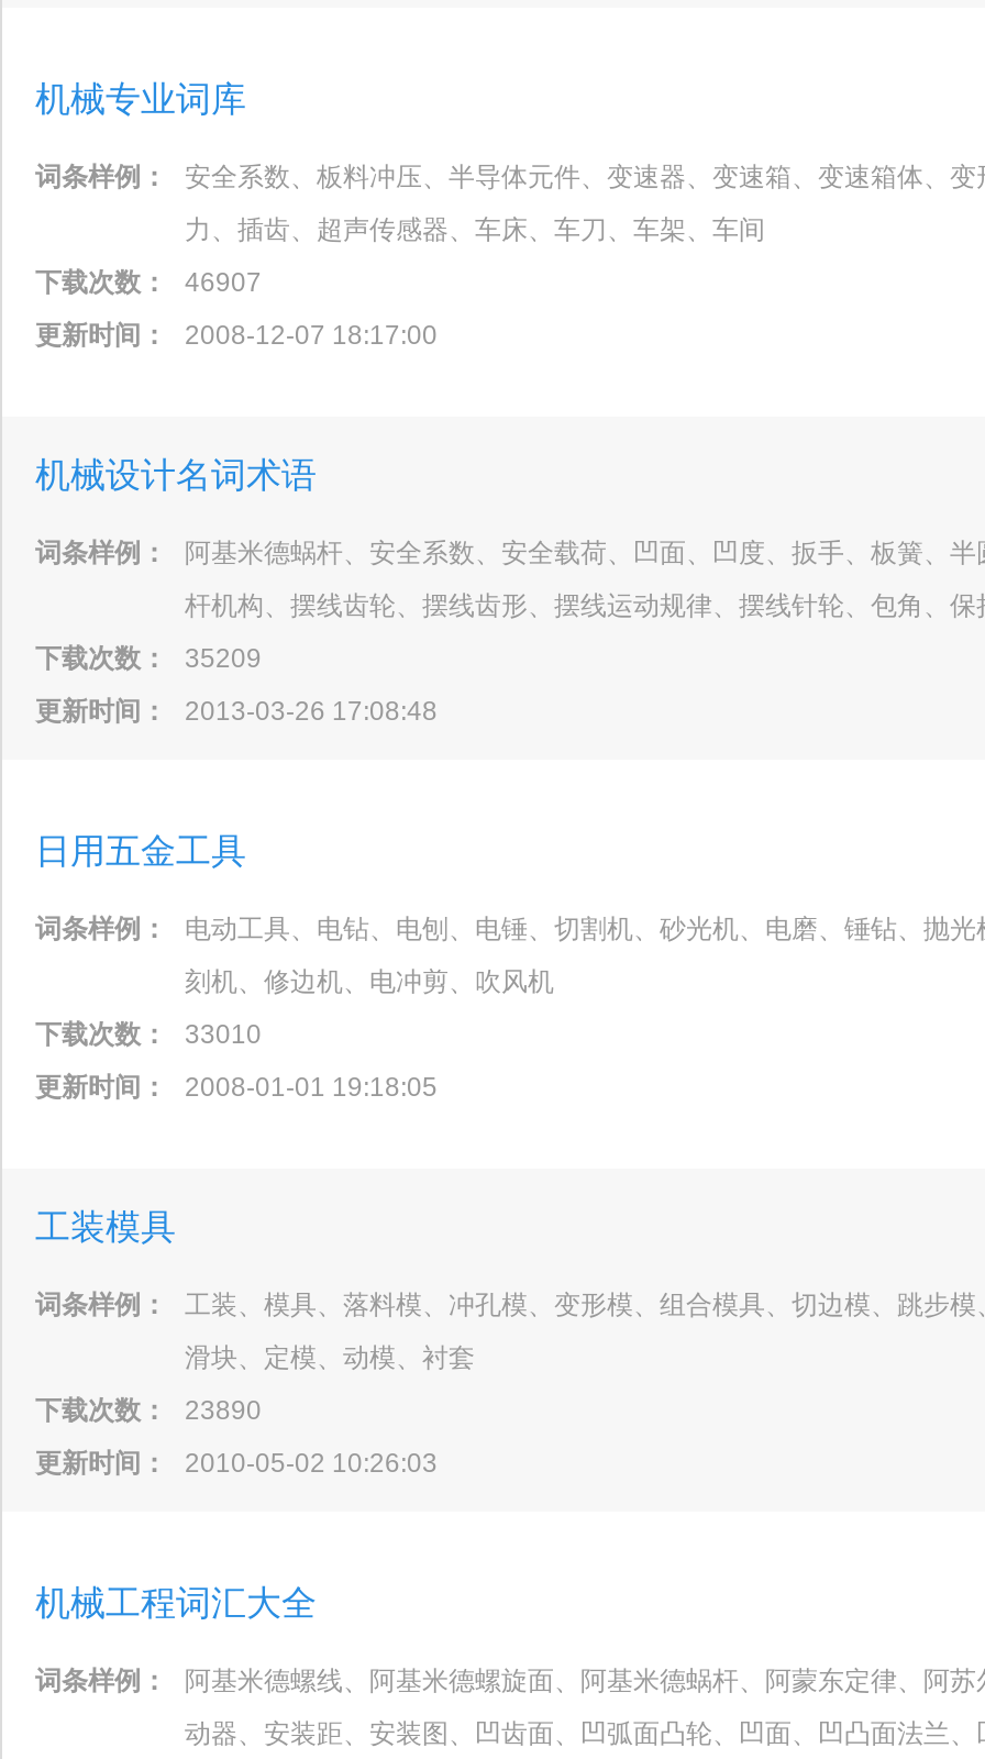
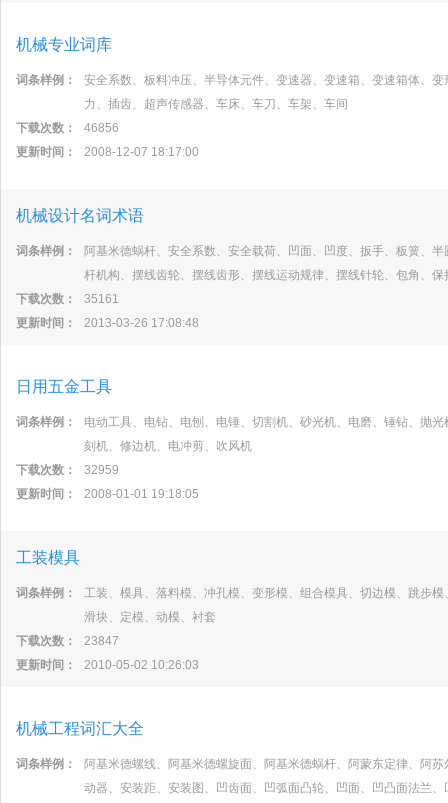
[35,267,262,298] 下载次数： 46907 -> [16,121,119,135] 下载次数： 46856
[35,643,262,674] 下载次数： 35209 -> [16,292,119,306] 下载次数： 35161
[35,1019,262,1050] 下载次数： 33010 -> [16,463,119,477] 下载次数： 32959
[35,1395,262,1426] 下载次数： 23890 -> [16,634,119,648] 下载次数： 23847

